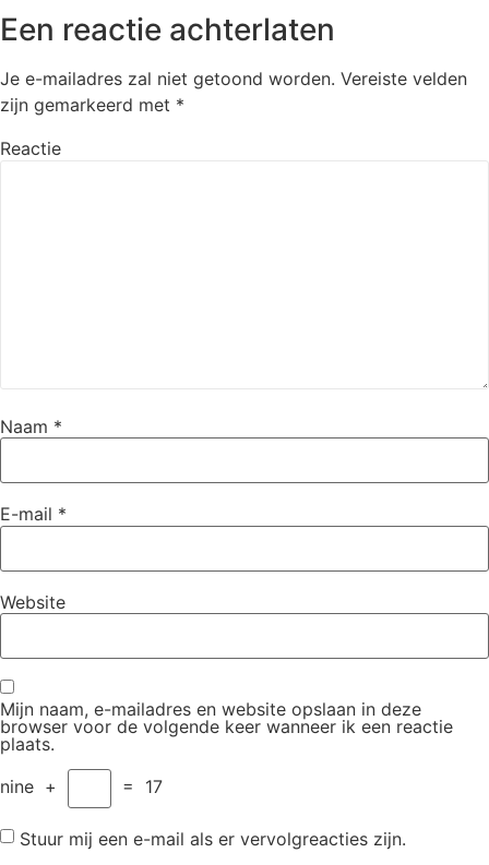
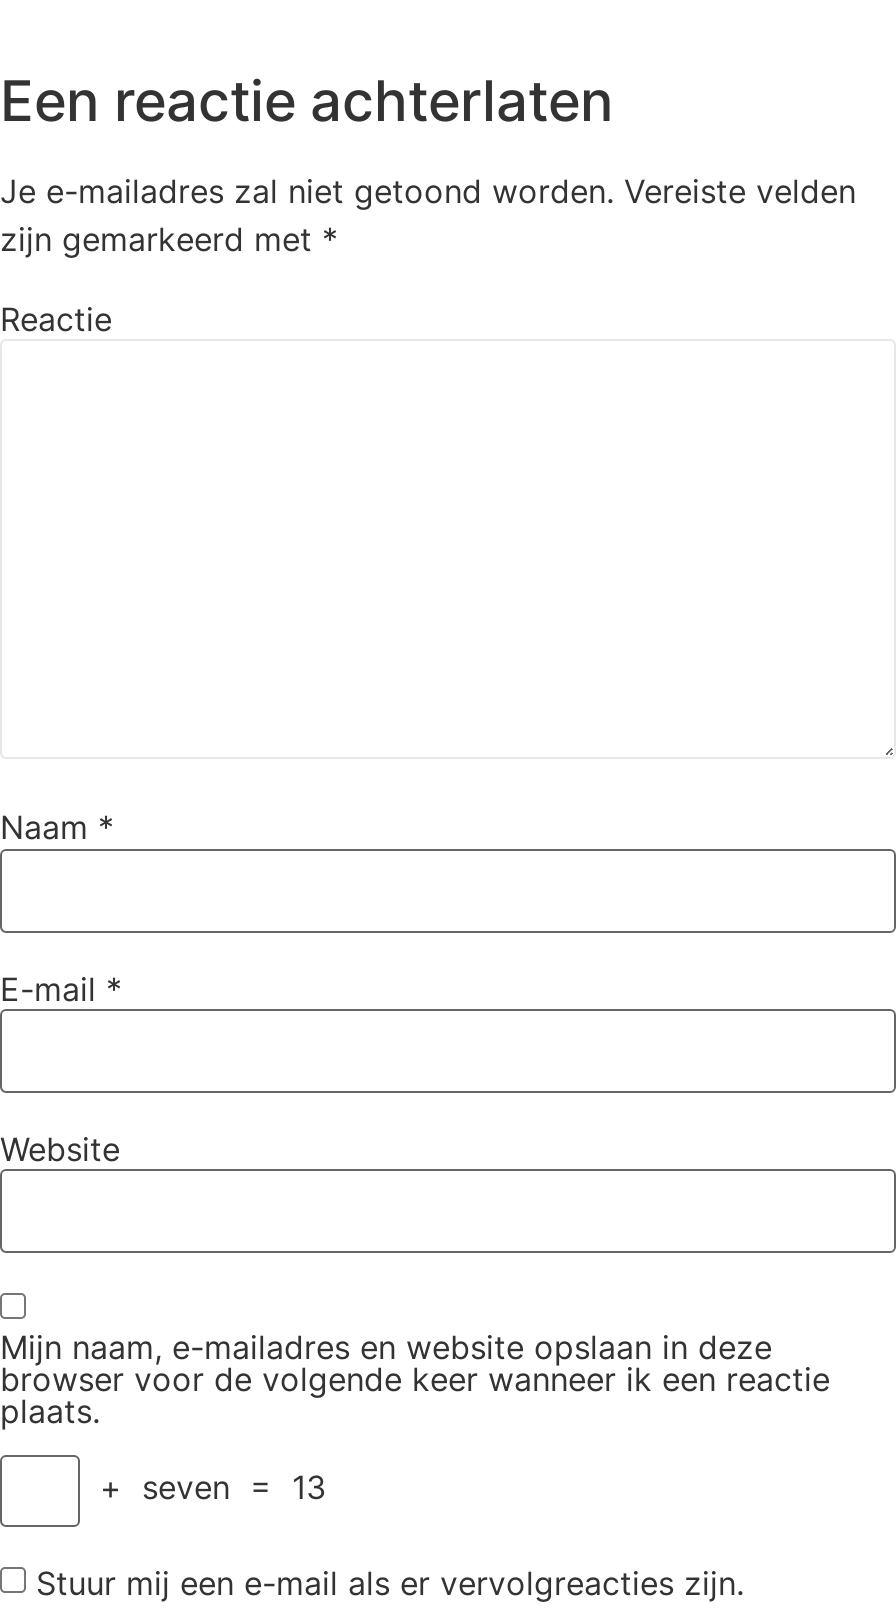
[0,775,163,797] nine + | = 17 -> [90,1468,326,1508] + seven = 13

